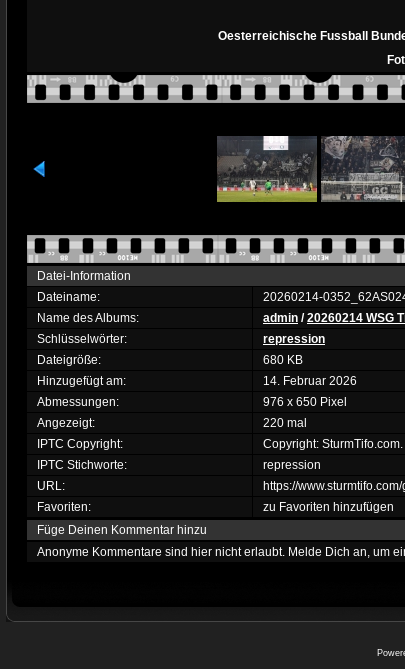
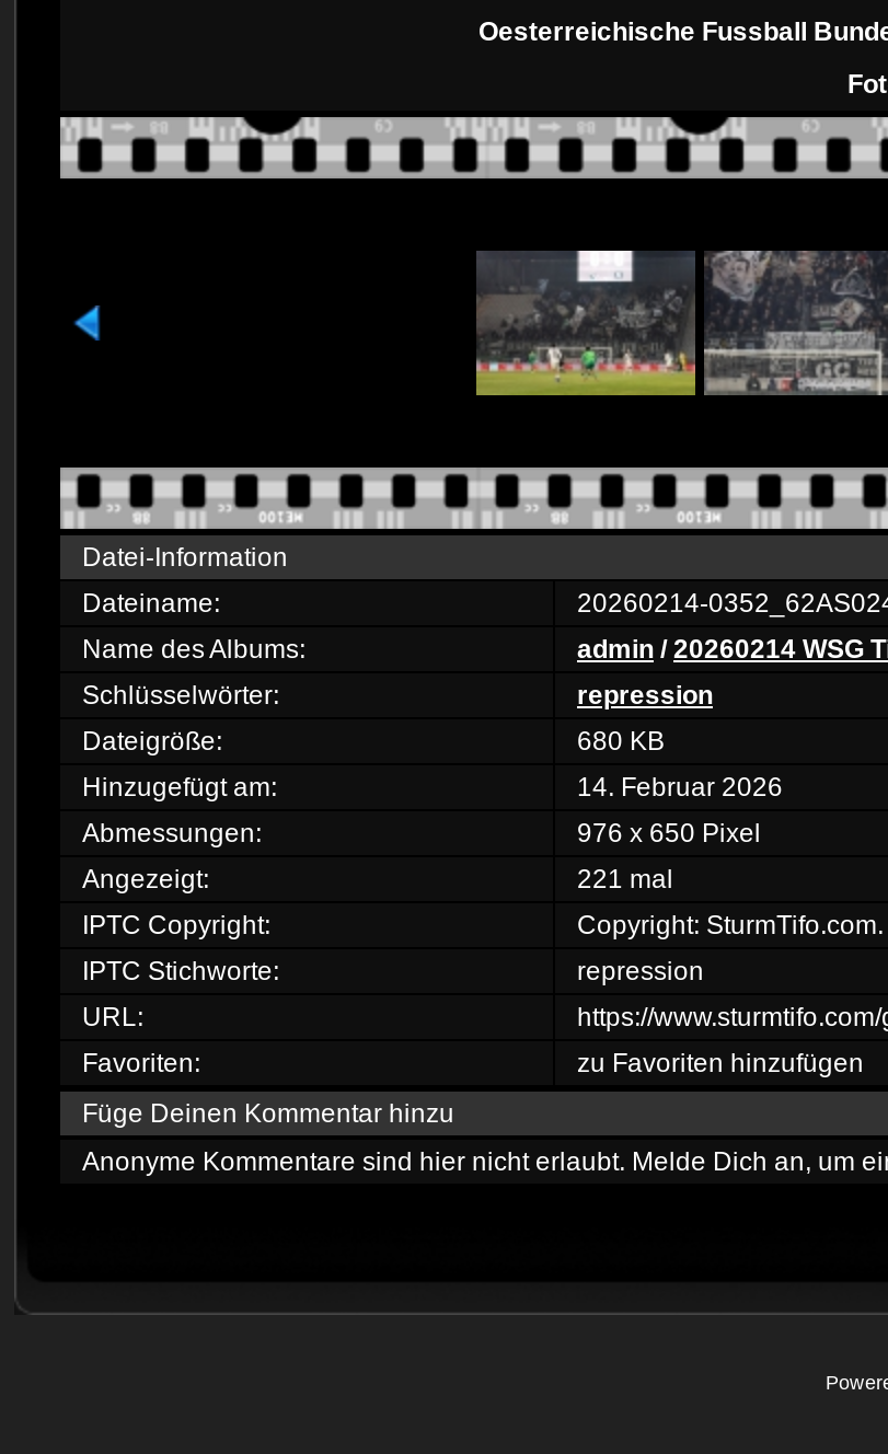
[263,416,307,430] 220 mal -> [577,864,673,895] 221 mal

